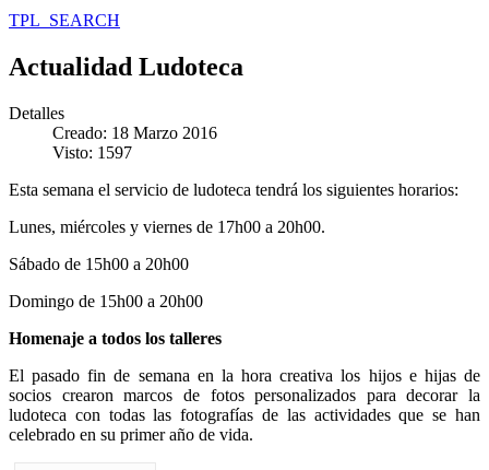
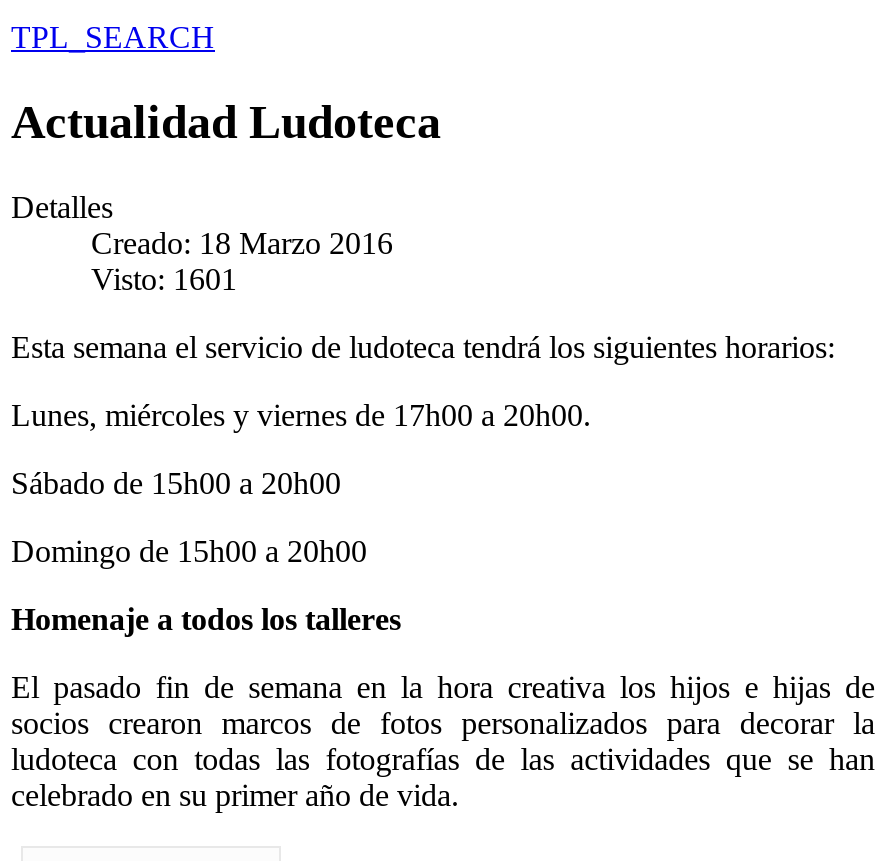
[52,143,132,162] Visto: 1597 -> [91,262,237,296] Visto: 1601

